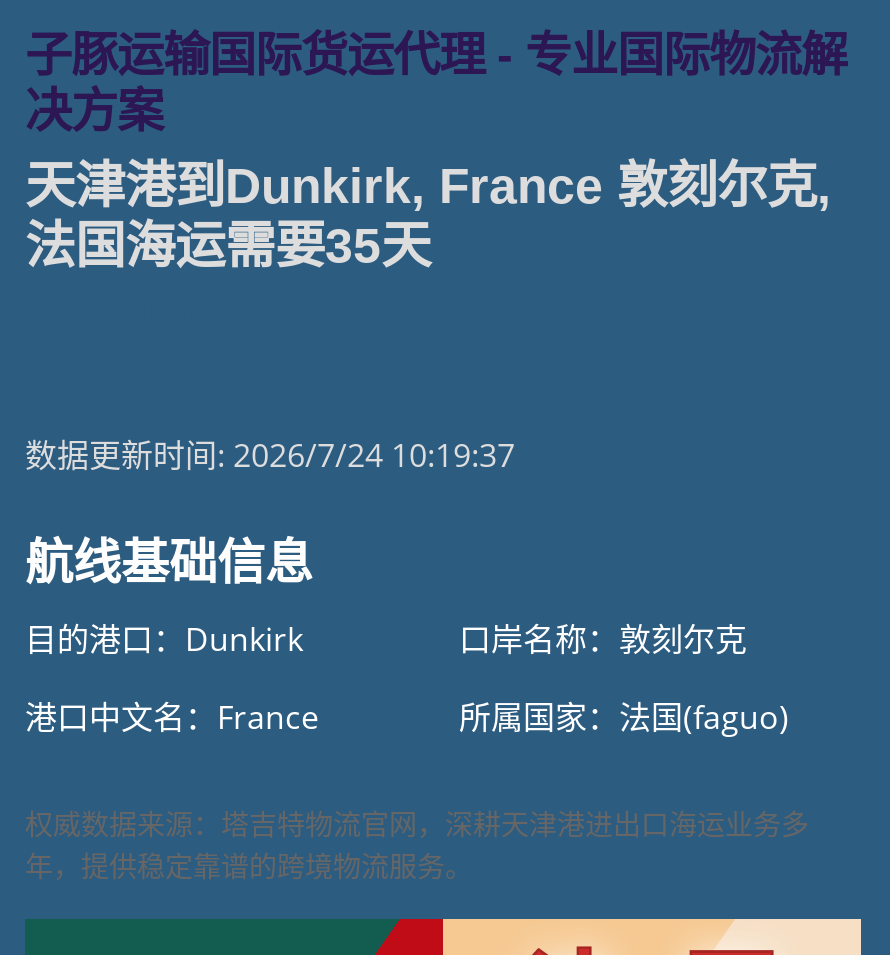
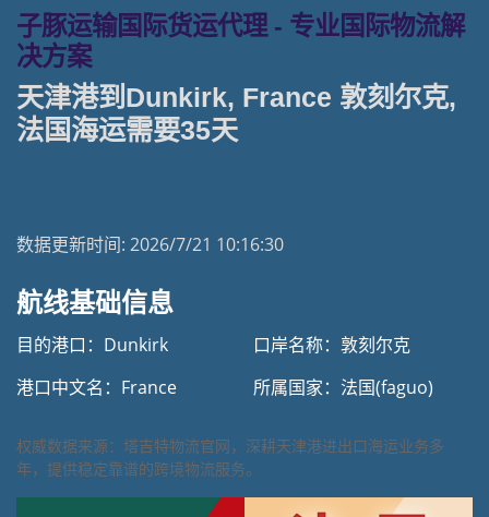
[25,433,515,477] 数据更新时间: 2026/7/24 10:19:37 -> [16,232,284,256] 数据更新时间: 2026/7/21 10:16:30

